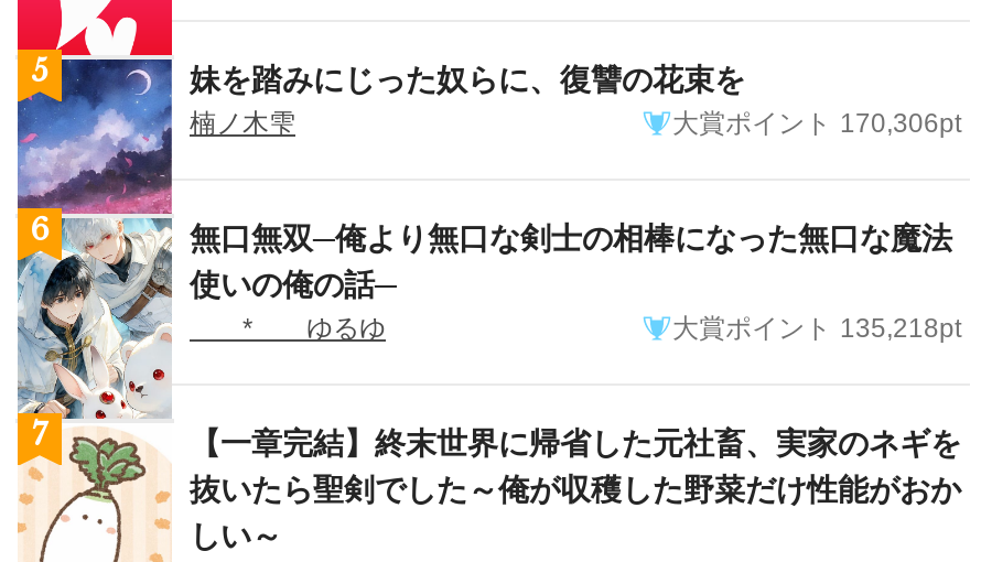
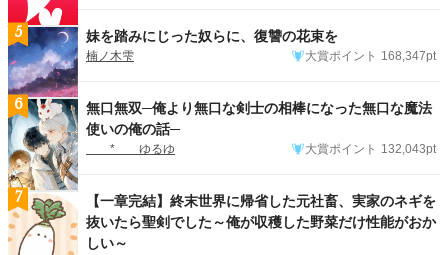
[672,109,961,140] 大賞ポイント 170,306pt -> [305,49,436,63] 大賞ポイント 168,347pt
[18,216,172,421] [image] -> [8,98,79,191] [image]
[672,314,961,345] 大賞ポイント 135,218pt -> [305,142,436,156] 大賞ポイント 132,043pt

